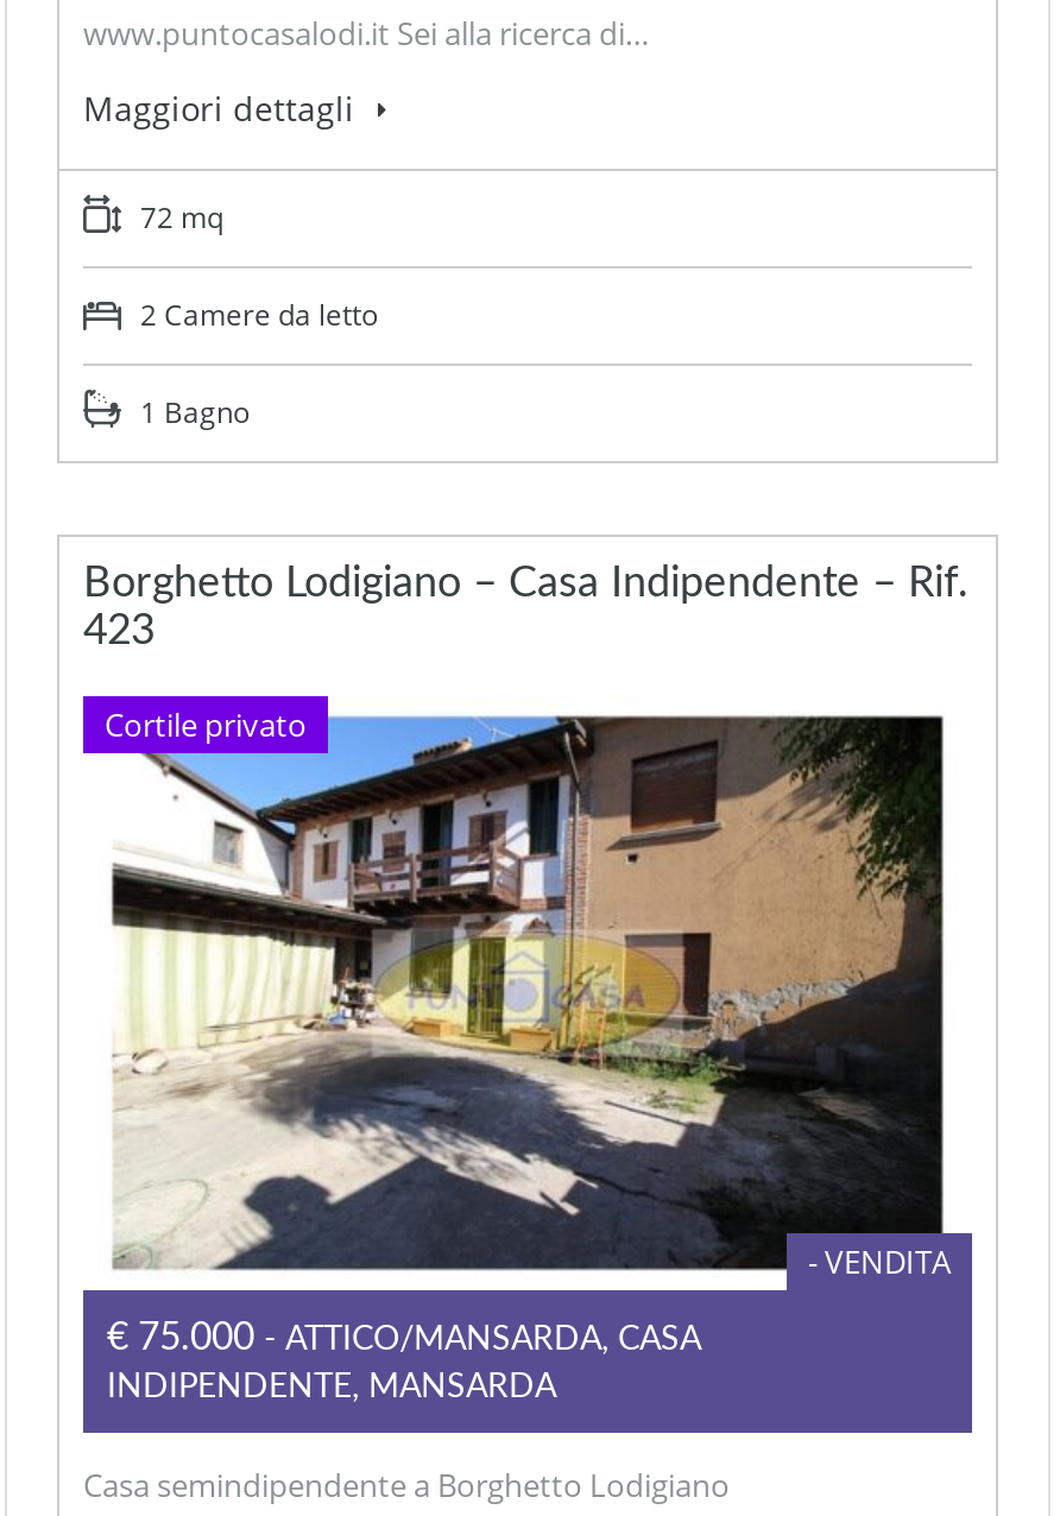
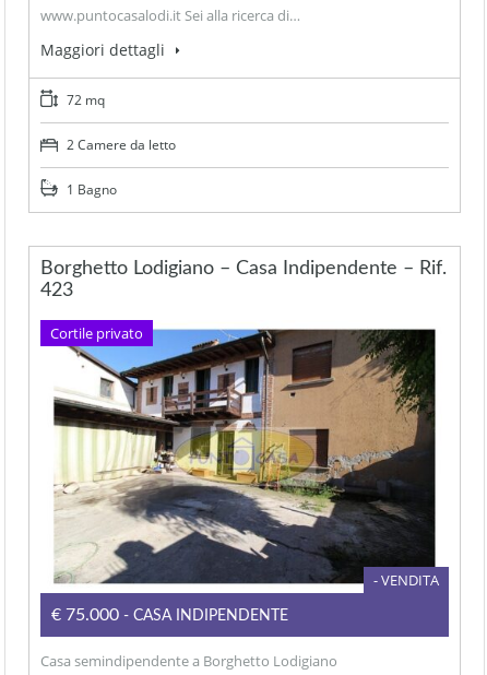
[107,1319,701,1404] €75.000 - ATTICO/MANSARDA, CASA | INDIPENDENTE, MANSARDA -> [66,606,288,624] €75.000 - CASA INDIPENDENTE

